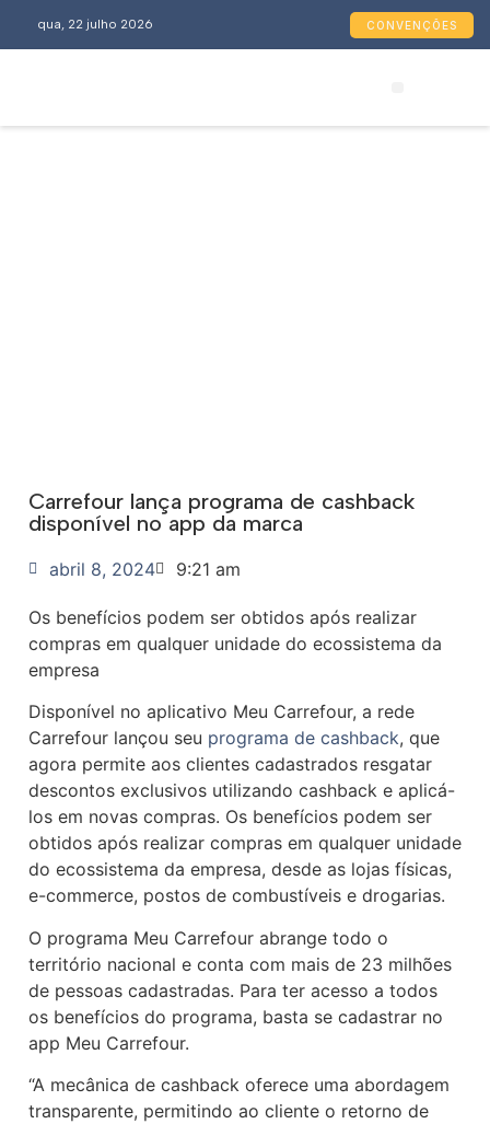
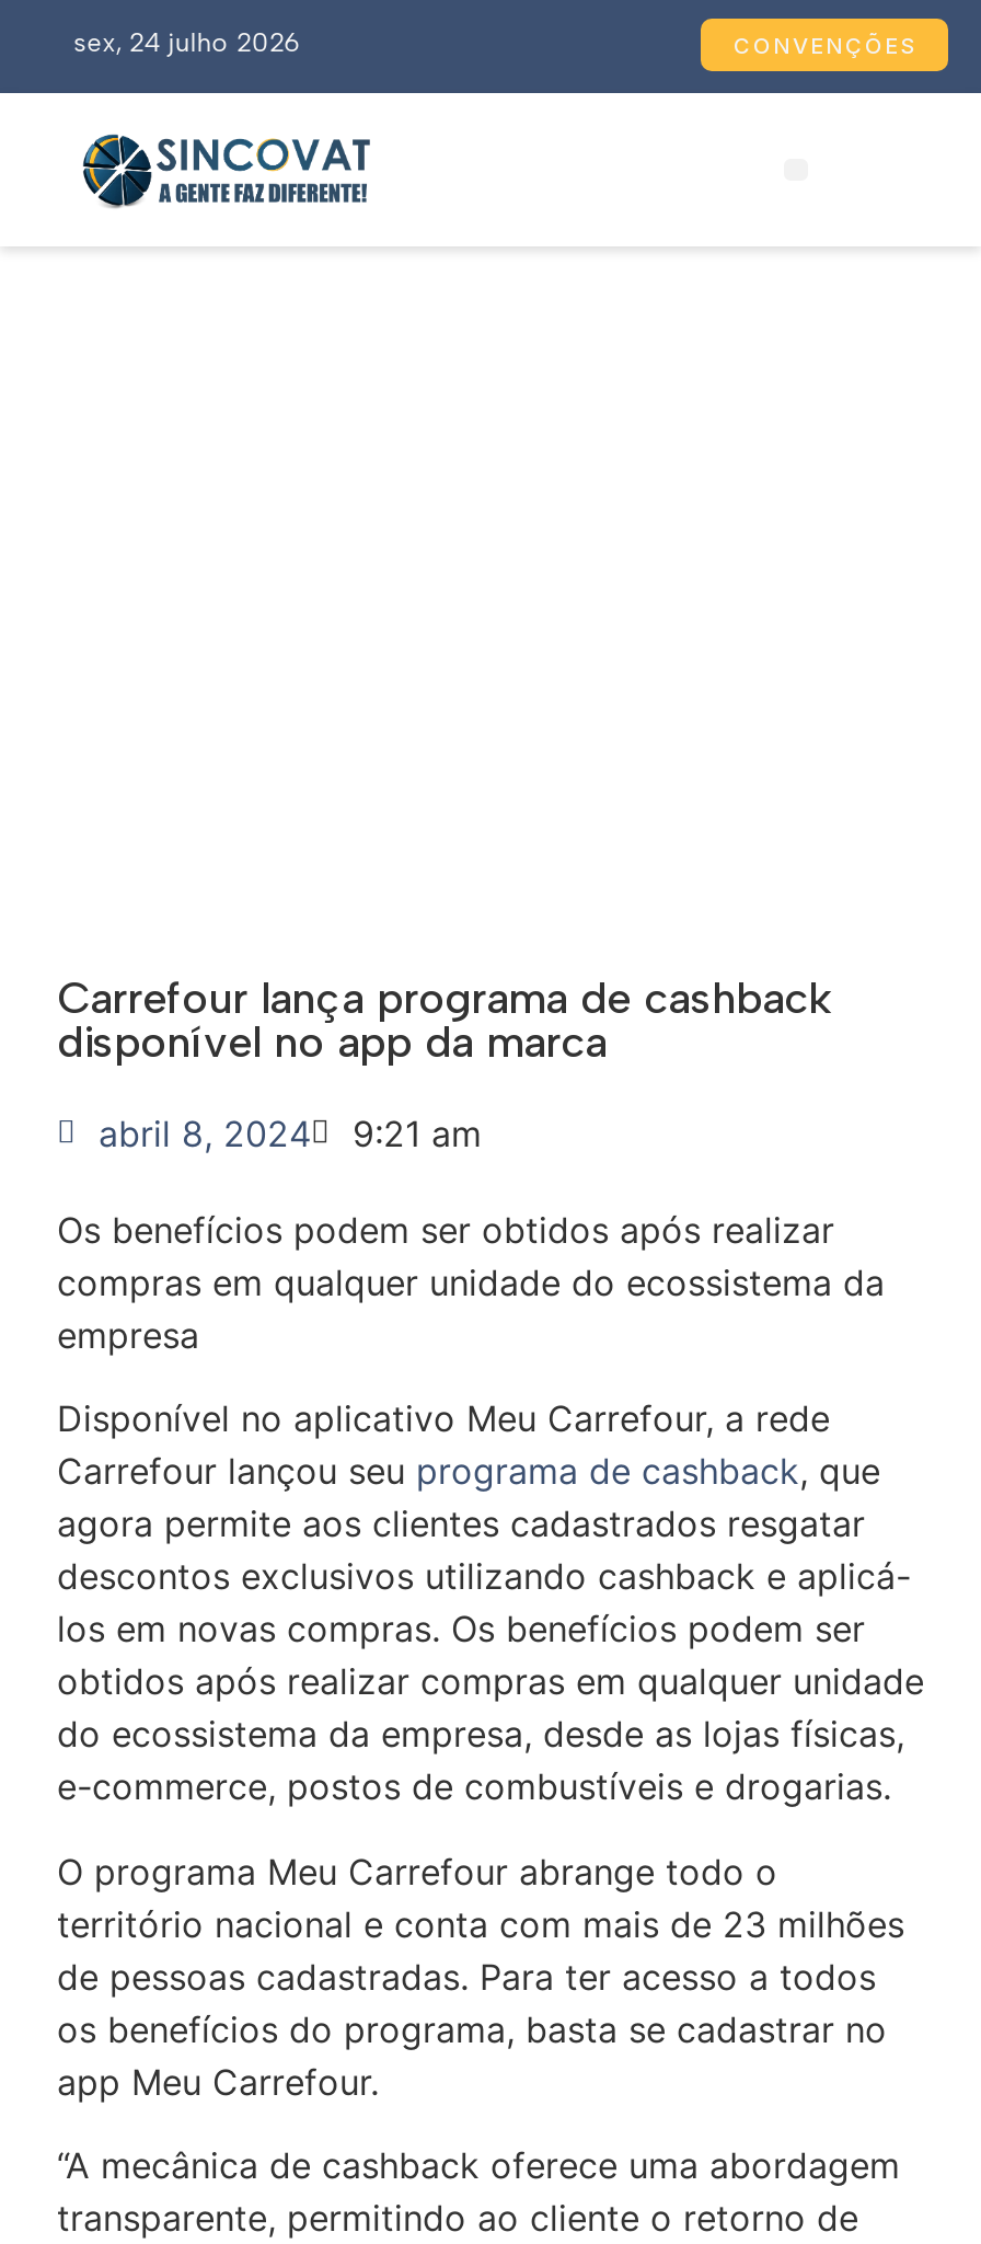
[37,16,153,32] qua, 22 julho 2026 -> [74,27,302,58] sex, 24 julho 2026
none -> [81,133,372,209] [image]

